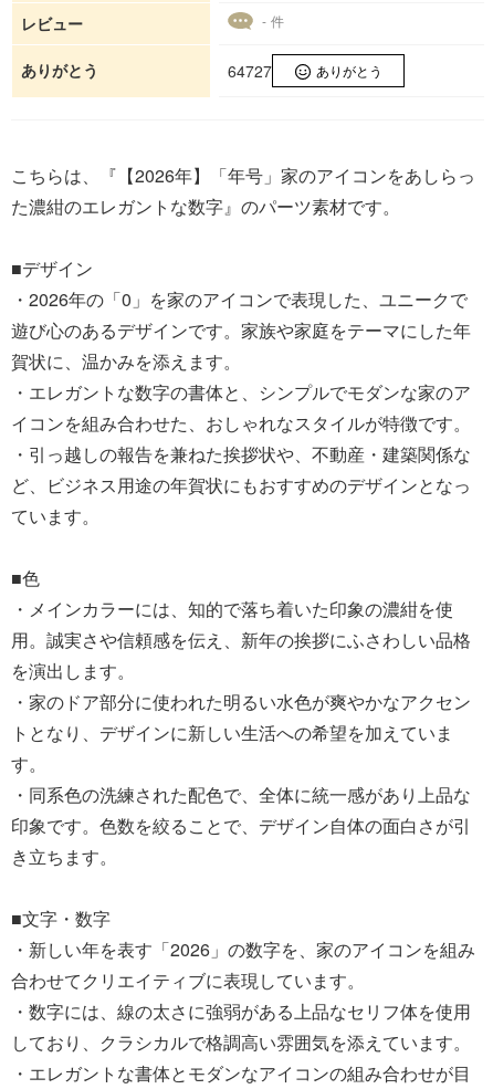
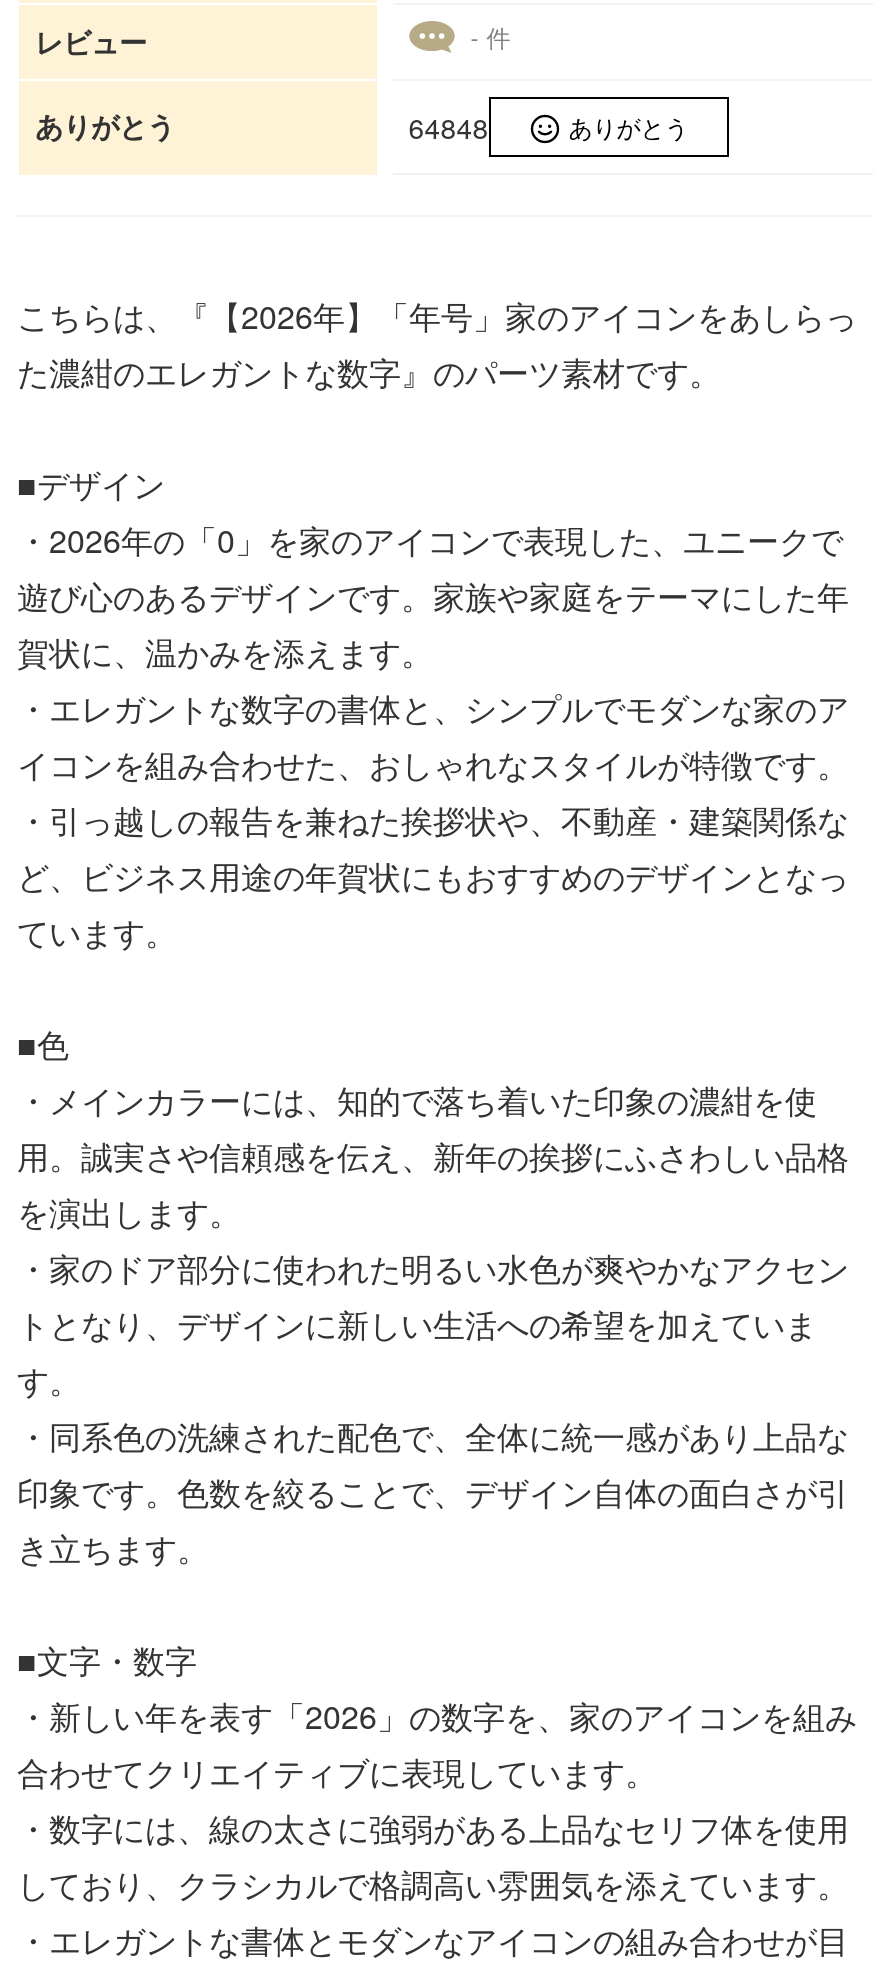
[227,60,272,82] 64727 -> [409,107,489,147] 64848

